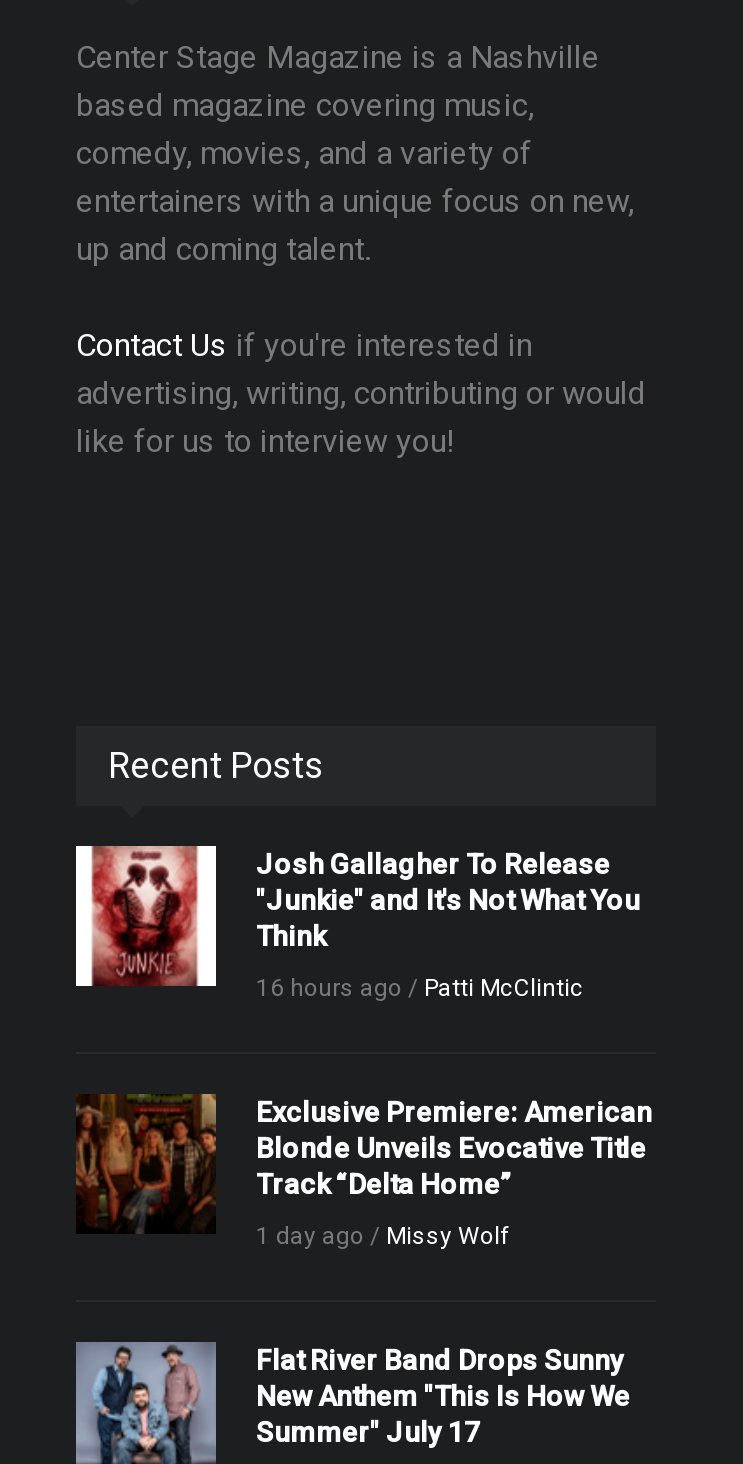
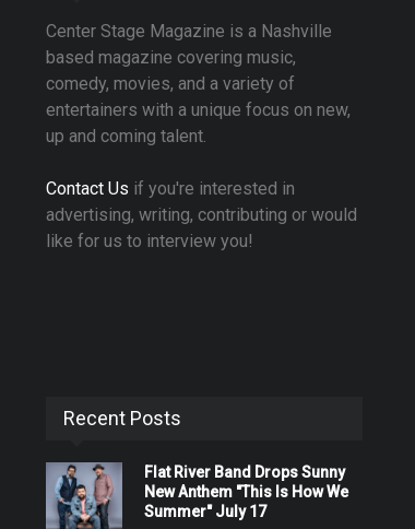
[74,844,640,1003] [image] | Josh Gallagher To Release | "Junkie" and It's Not What You | Think | 16 hours ago / Patti McClintic -> none
[74,1092,652,1251] [image] | Exclusive Premiere: American | Blonde Unveils Evocative Title | Track “Delta Home” | 1 day ago / Missy Wolf -> none

